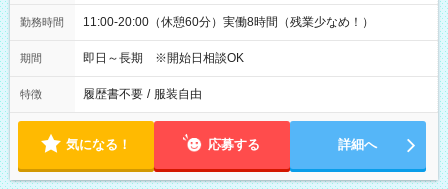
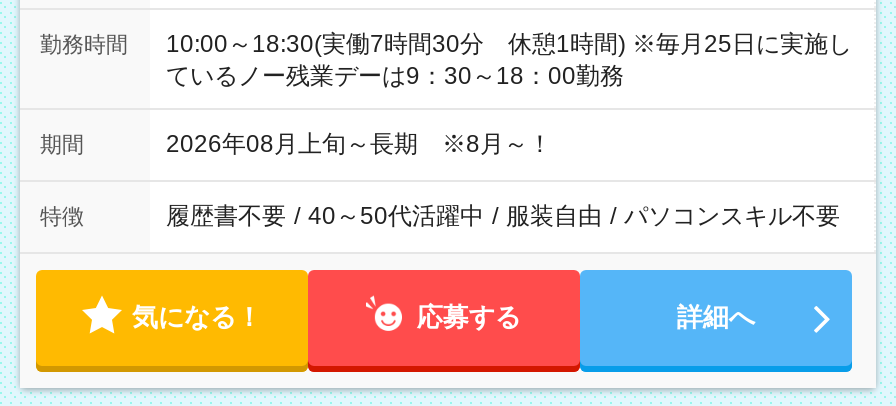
[83,15,374,29] 11:00-20:00（休憩60分）実働8時間（残業少なめ！） -> [166,30,852,90] 10:00～18:30(実働7時間30分 休憩1時間) ※毎月25日に実施し | ているノー残業デーは9：30～18：00勤務
[83,51,242,65] 即日～長期 ※開始日相談OK -> [166,130,548,158] 2026年08月上旬～長期 ※8月～！
[83,87,202,101] 履歴書不要 / 服装自由 -> [166,202,840,230] 履歴書不要 / 40～50代活躍中 / 服装自由 / パソコンスキル不要

